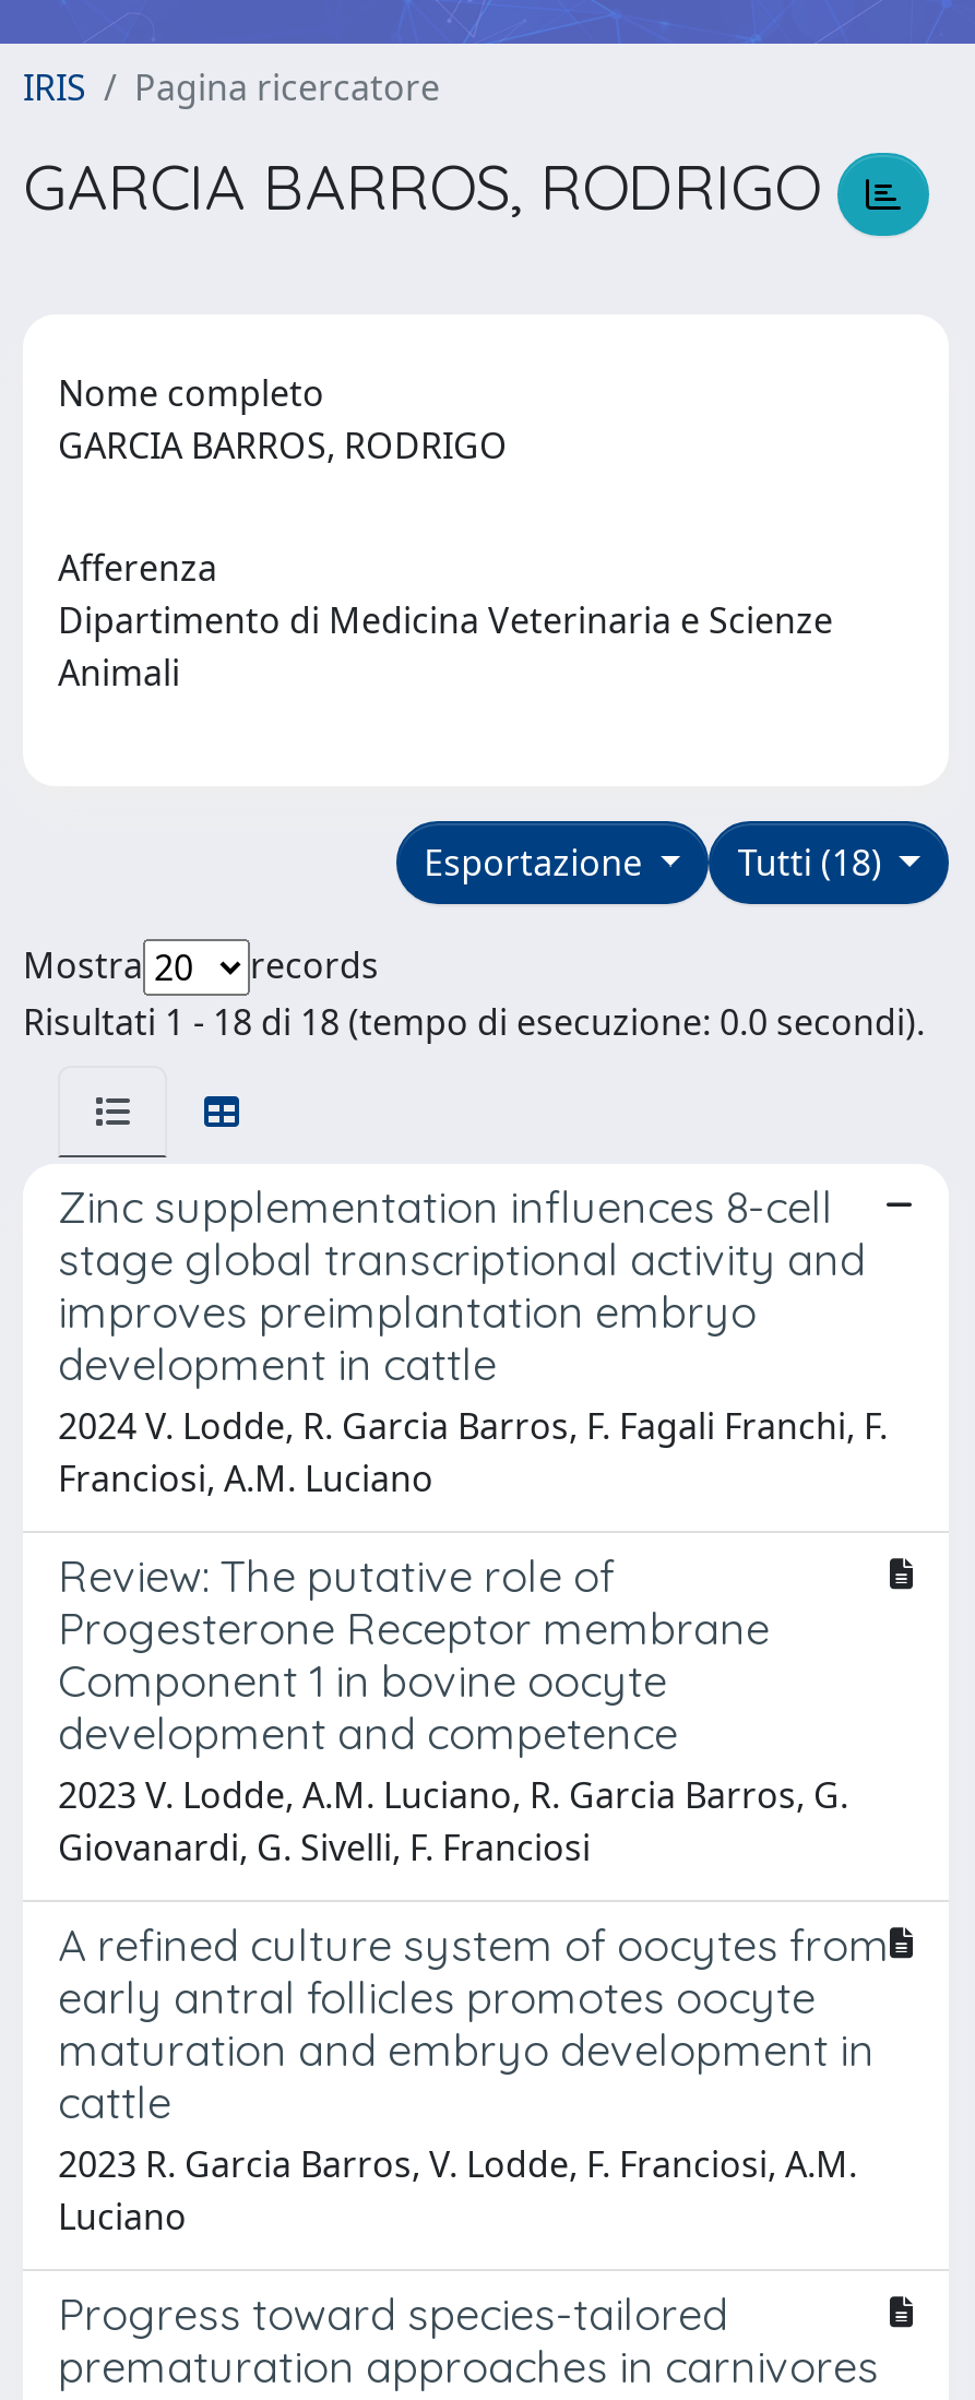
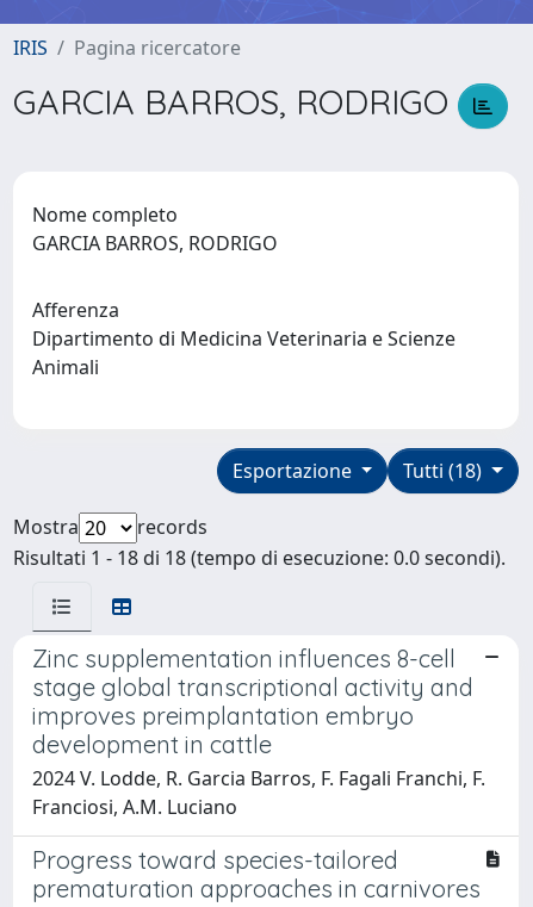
[58,1548,890,2240] Review: The putative role of | Progesterone Receptor membrane | Component 1 in bovine oocyte | development and competence | 2023 V. Lodde, A.M. Luciano, R. Garcia Barros, G. | Giovanardi, G. Sivelli, F. Franciosi | A refined culture system of oocytes from | early antral follicles promotes oocyte | maturation and embryo development in | cattle | 2023 R. Garcia Barros, V. Lodde, F. Franciosi, A.M. | Luciano -> none

